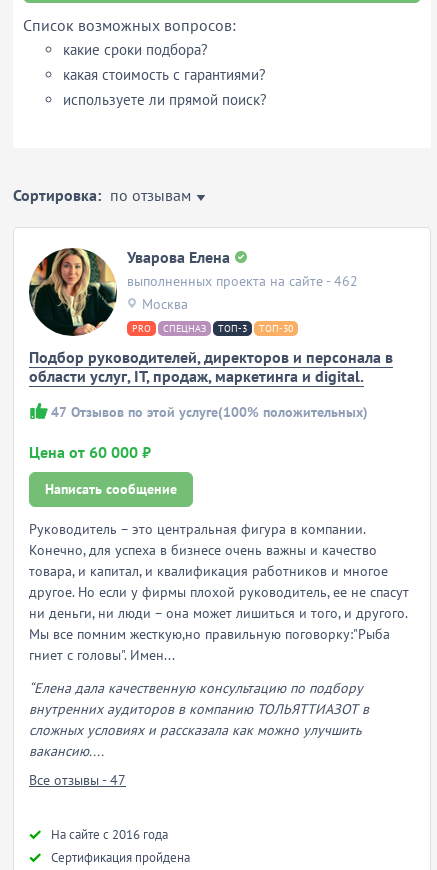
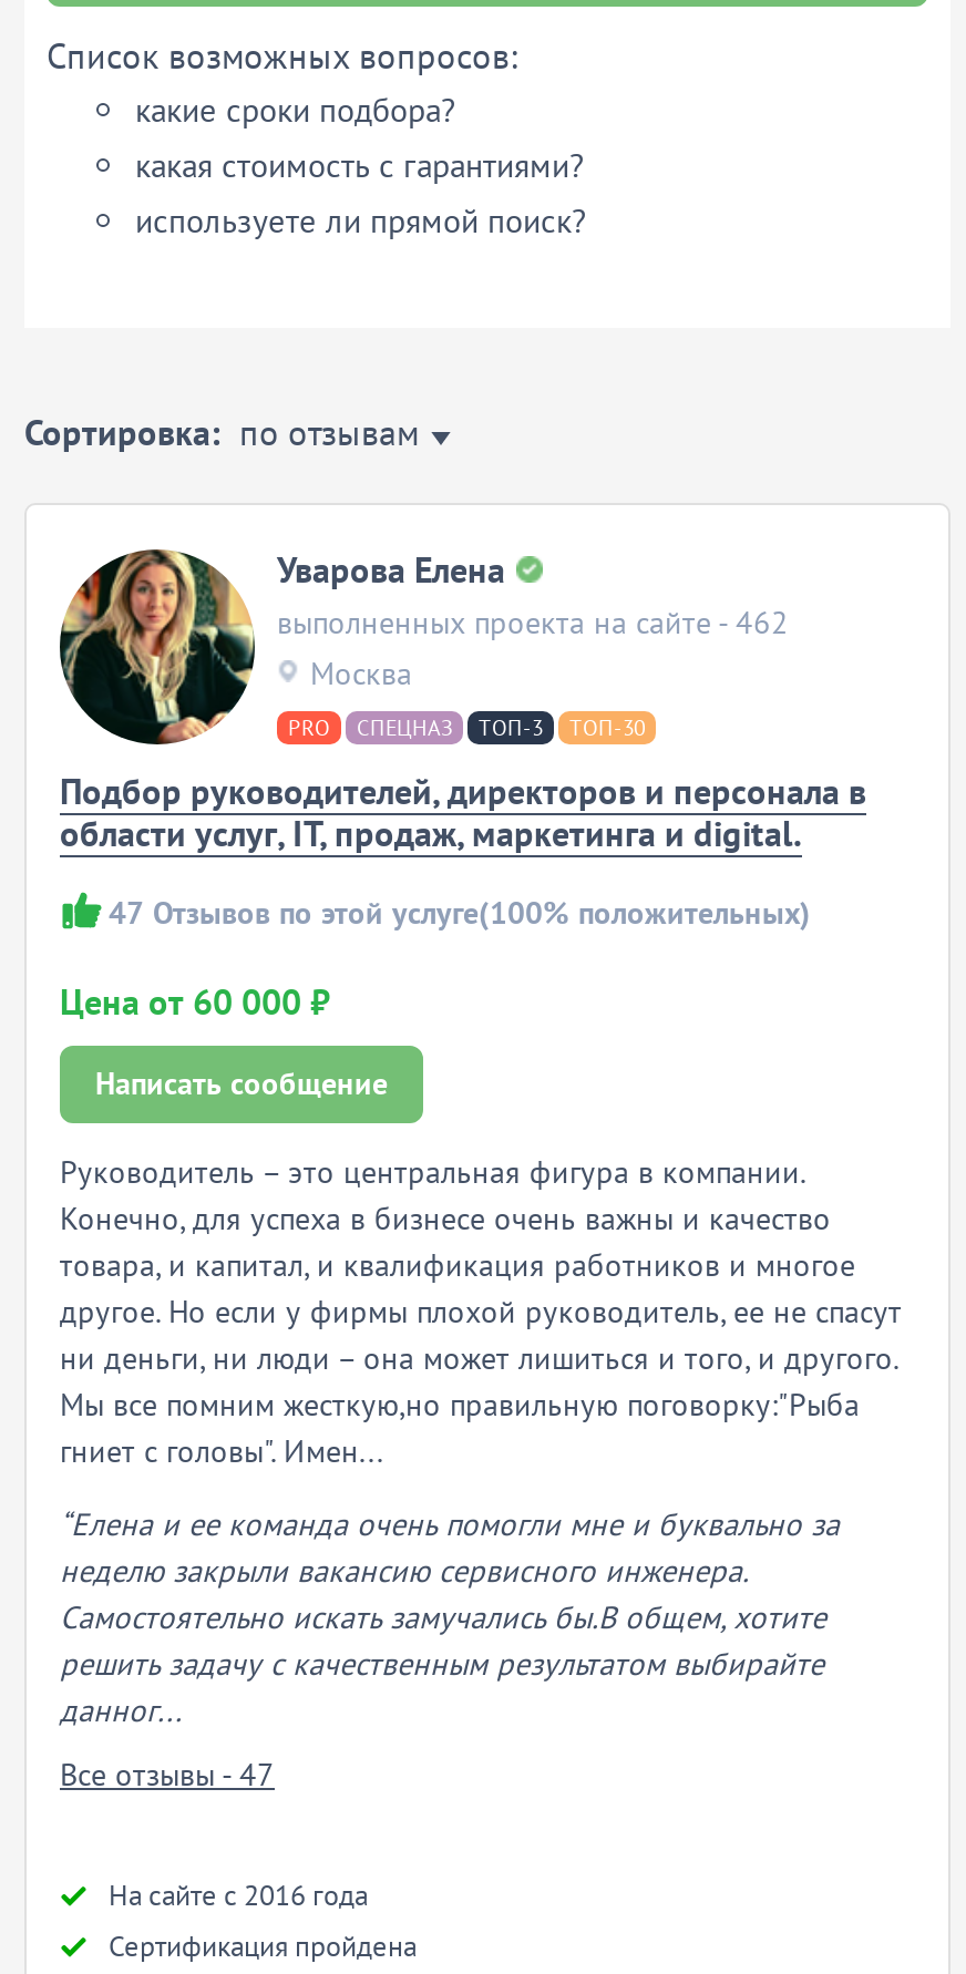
[29,679,369,760] “Елена дала качественную консультацию по подбору | внутренних аудиторов в компанию ТОЛЬЯТТИАЗОТ в | сложных условиях и рассказала как можно улучшить | вакансию.... -> [60,1504,840,1730] “Елена и ее команда очень помогли мне и буквально за | неделю закрыли вакансию сервисного инженера. | Самостоятельно искать замучались бы.В общем, хотите | решить задачу с качественным результатом выбирайте | данног...

